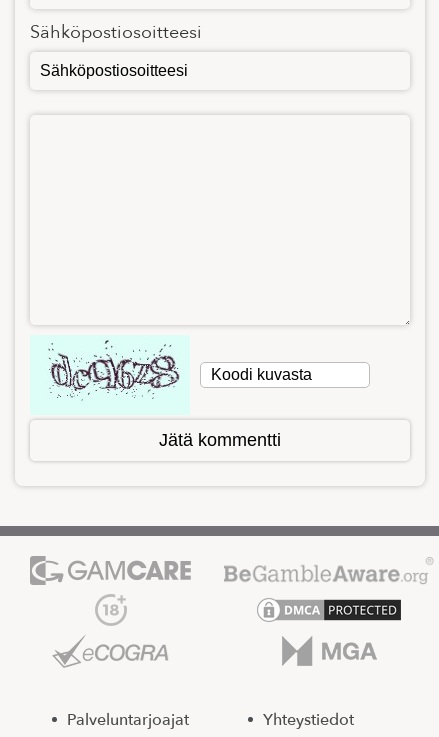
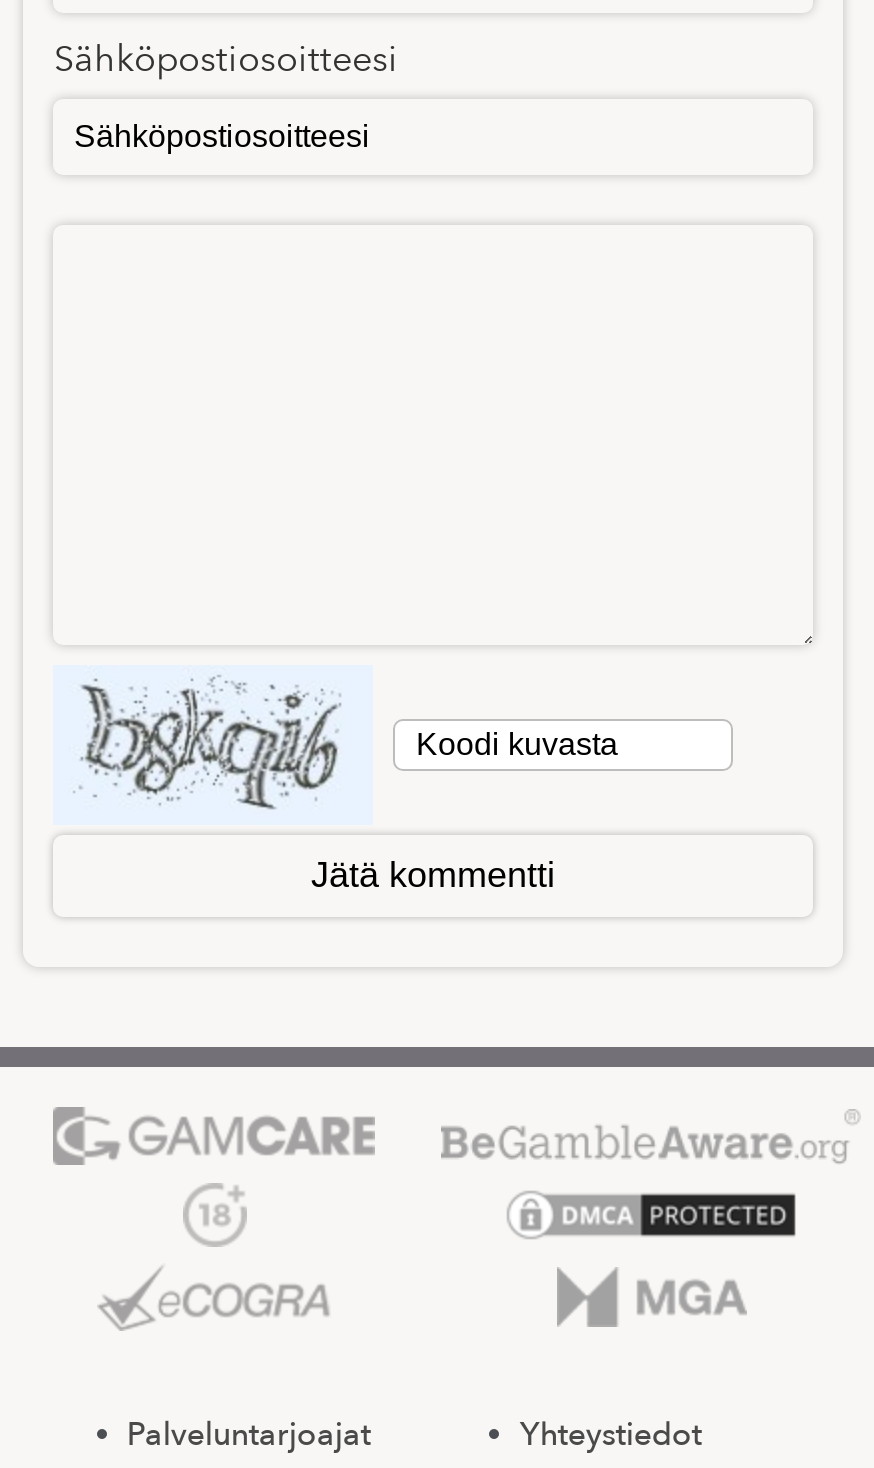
[43,339,185,408] [image] -> [73,673,353,813] [image]

